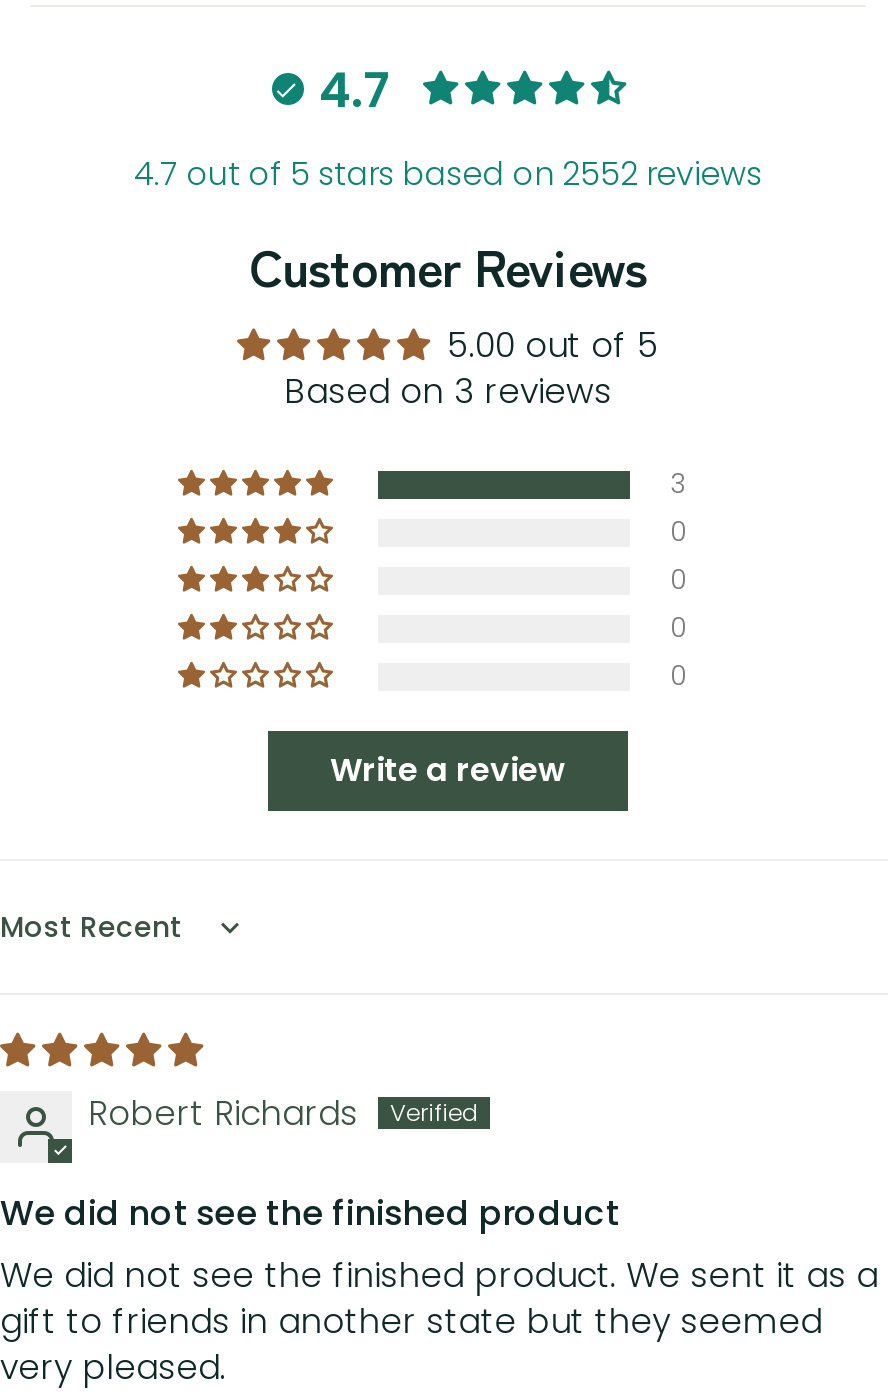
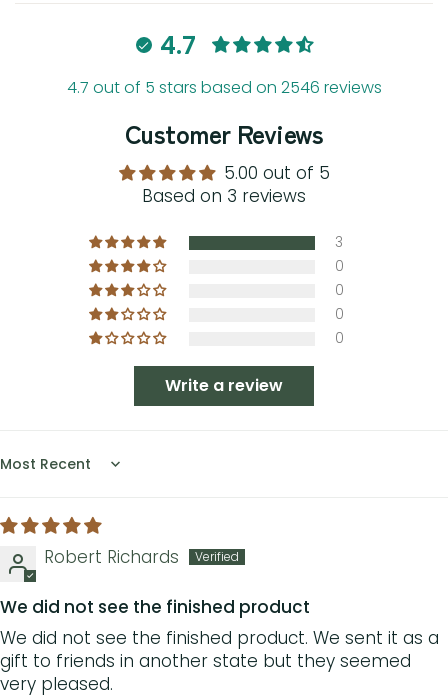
[134,152,762,198] 4.7 out of 5 stars based on 2552 reviews -> [66,76,381,99] 4.7 out of 5 stars based on 2546 reviews

